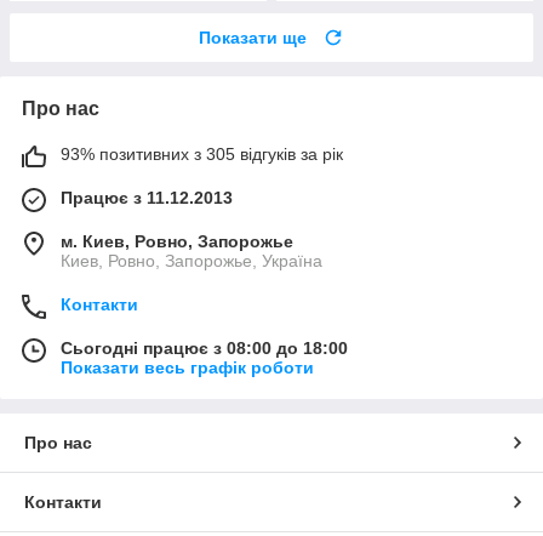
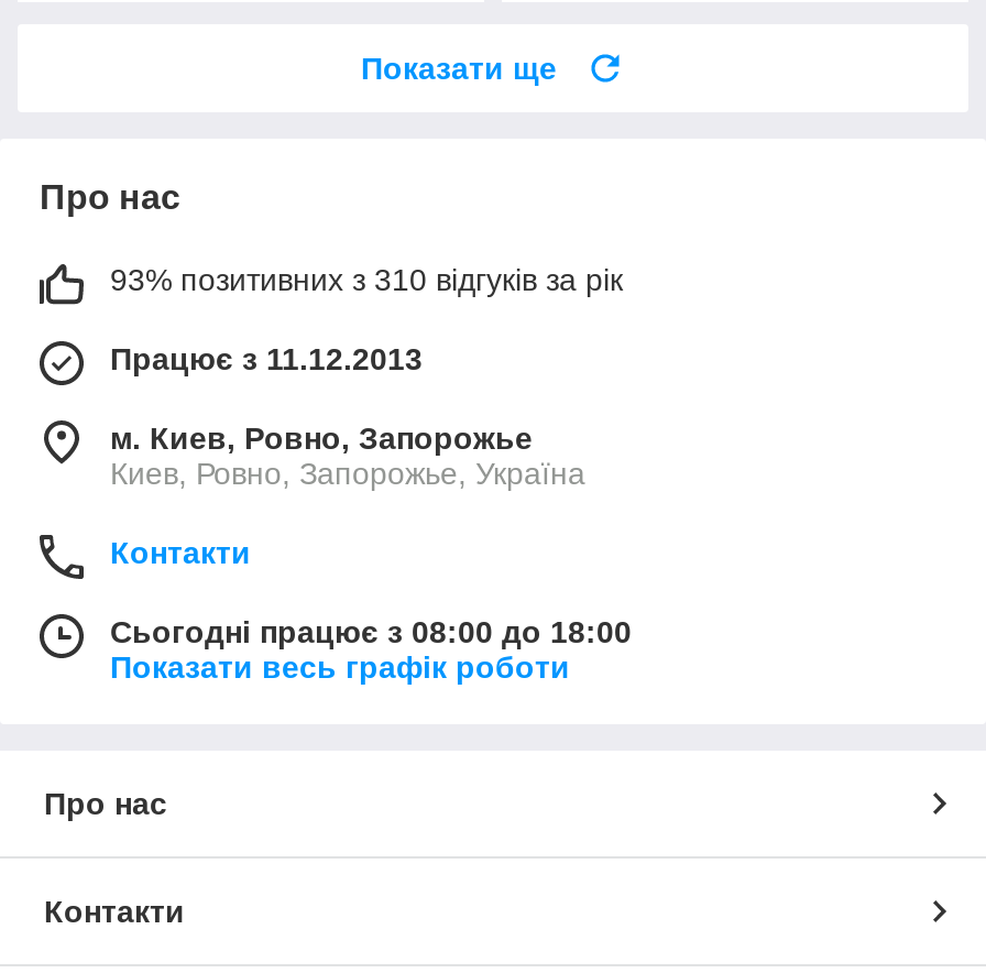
[61,144,343,163] 93% позитивних з 305 відгуків за рік -> [110,262,623,297] 93% позитивних з 310 відгуків за рік

